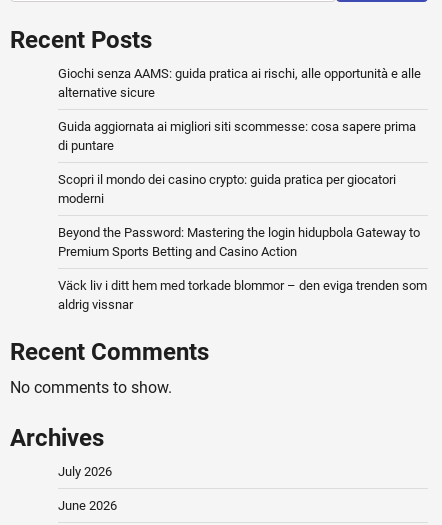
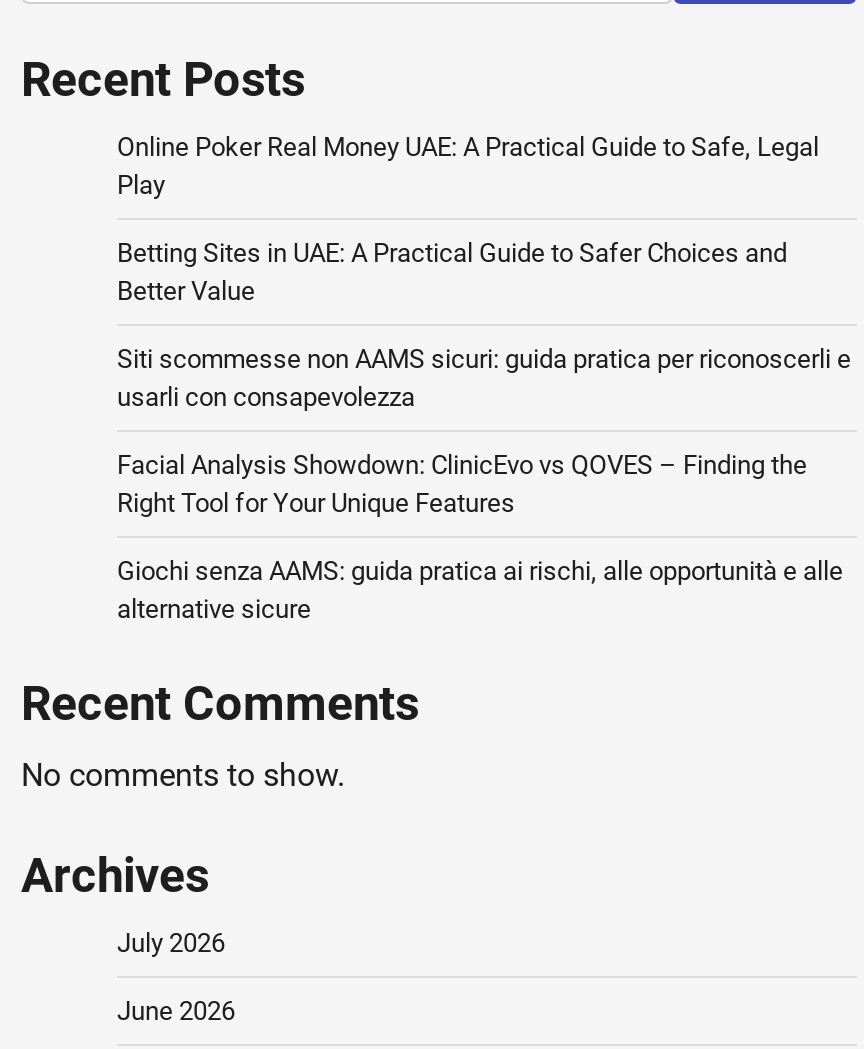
none -> [117,132,851,518] Online Poker Real Money UAE: A Practical Guide to Safe, Legal | Play | Betting Sites in UAE: A Practical Guide to Safer Choices and | Better Value | Siti scommesse non AAMS sicuri: guida pratica per riconoscerli e | usarli con consapevolezza | Facial Analysis Showdown: ClinicEvo vs QOVES – Finding the | Right Tool for Your Unique Features
moved [58,66,421,100] -> [117,556,843,624]: Giochi senza AAMS: guida pratica ai rischi, alle opportunità e alle | alternative sicure
[58,119,427,312] Guida aggiornata ai migliori siti scommesse: cosa sapere prima | di puntare | Scopri il mondo dei casino crypto: guida pratica per giocatori | moderni | Beyond the Password: Mastering the login hidupbola Gateway to | Premium Sports Betting and Casino Action | Väck liv i ditt hem med torkade blommor – den eviga trenden som | aldrig vissnar -> none

